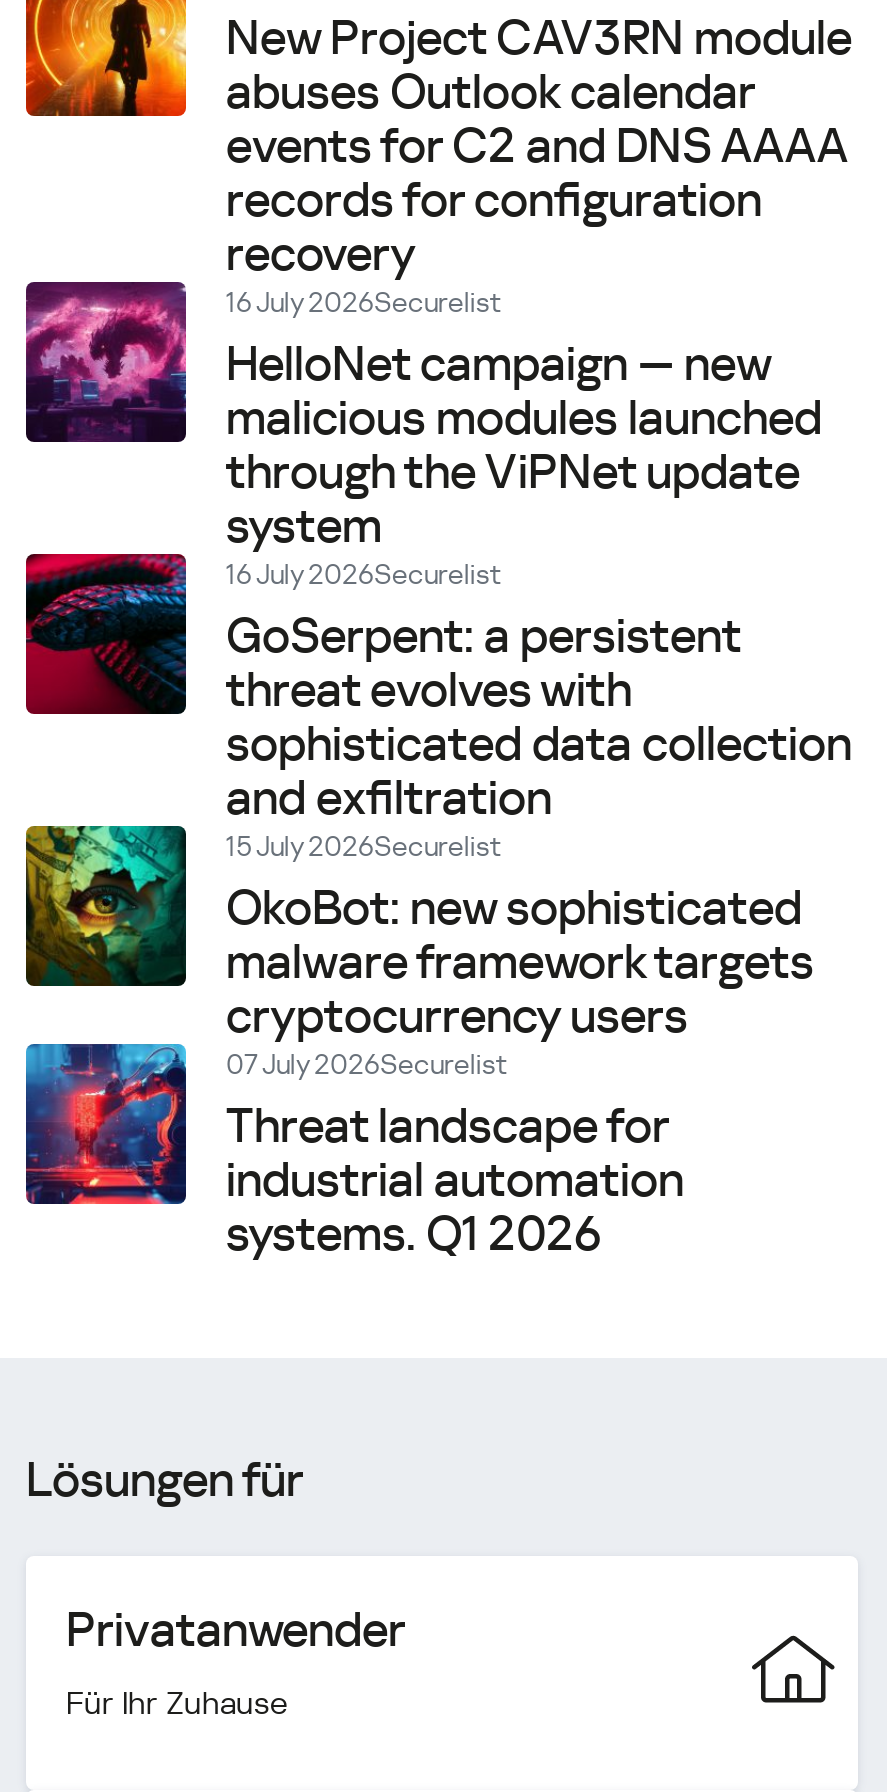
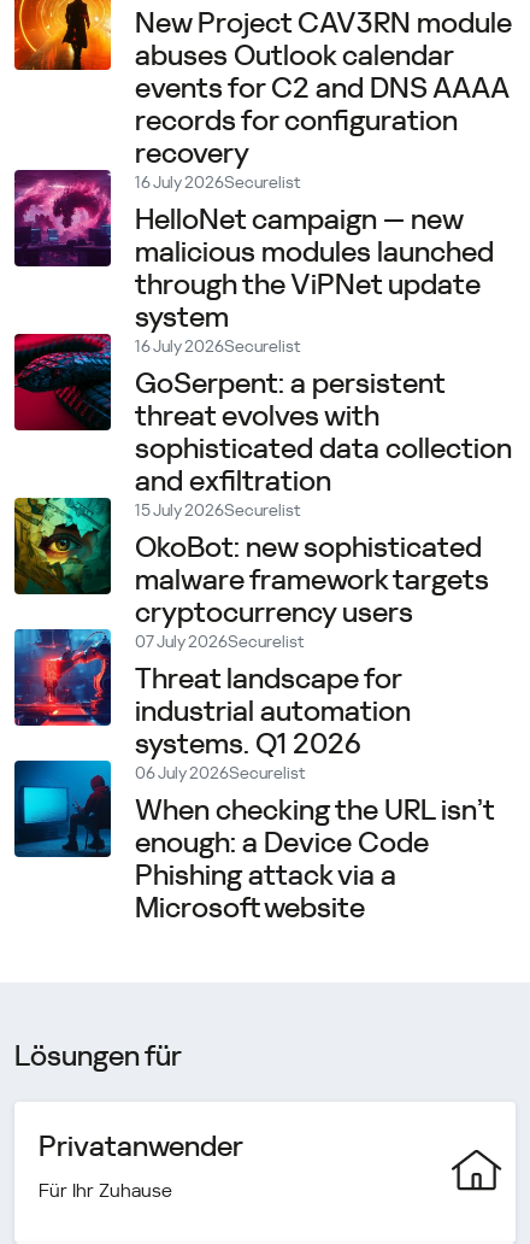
none -> [13,759,494,925] [image] | 06 July 2026Securelist | When checking the URL isn’t | enough: a Device Code | Phishing attack via a | Microsoft website

